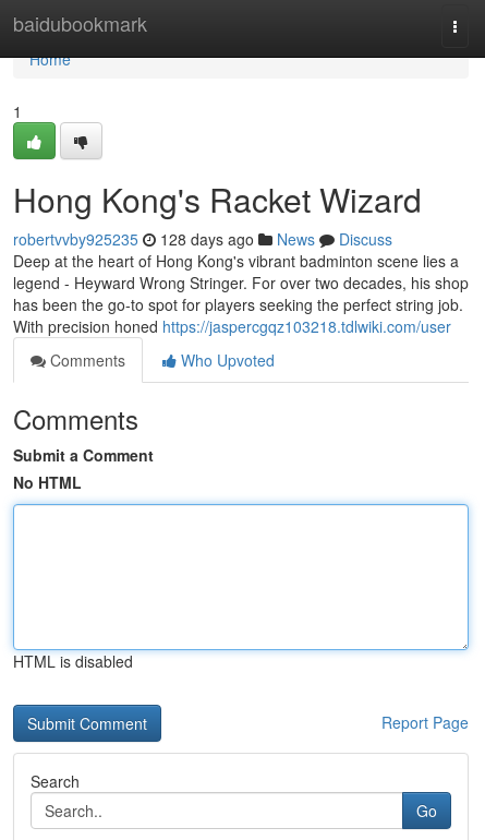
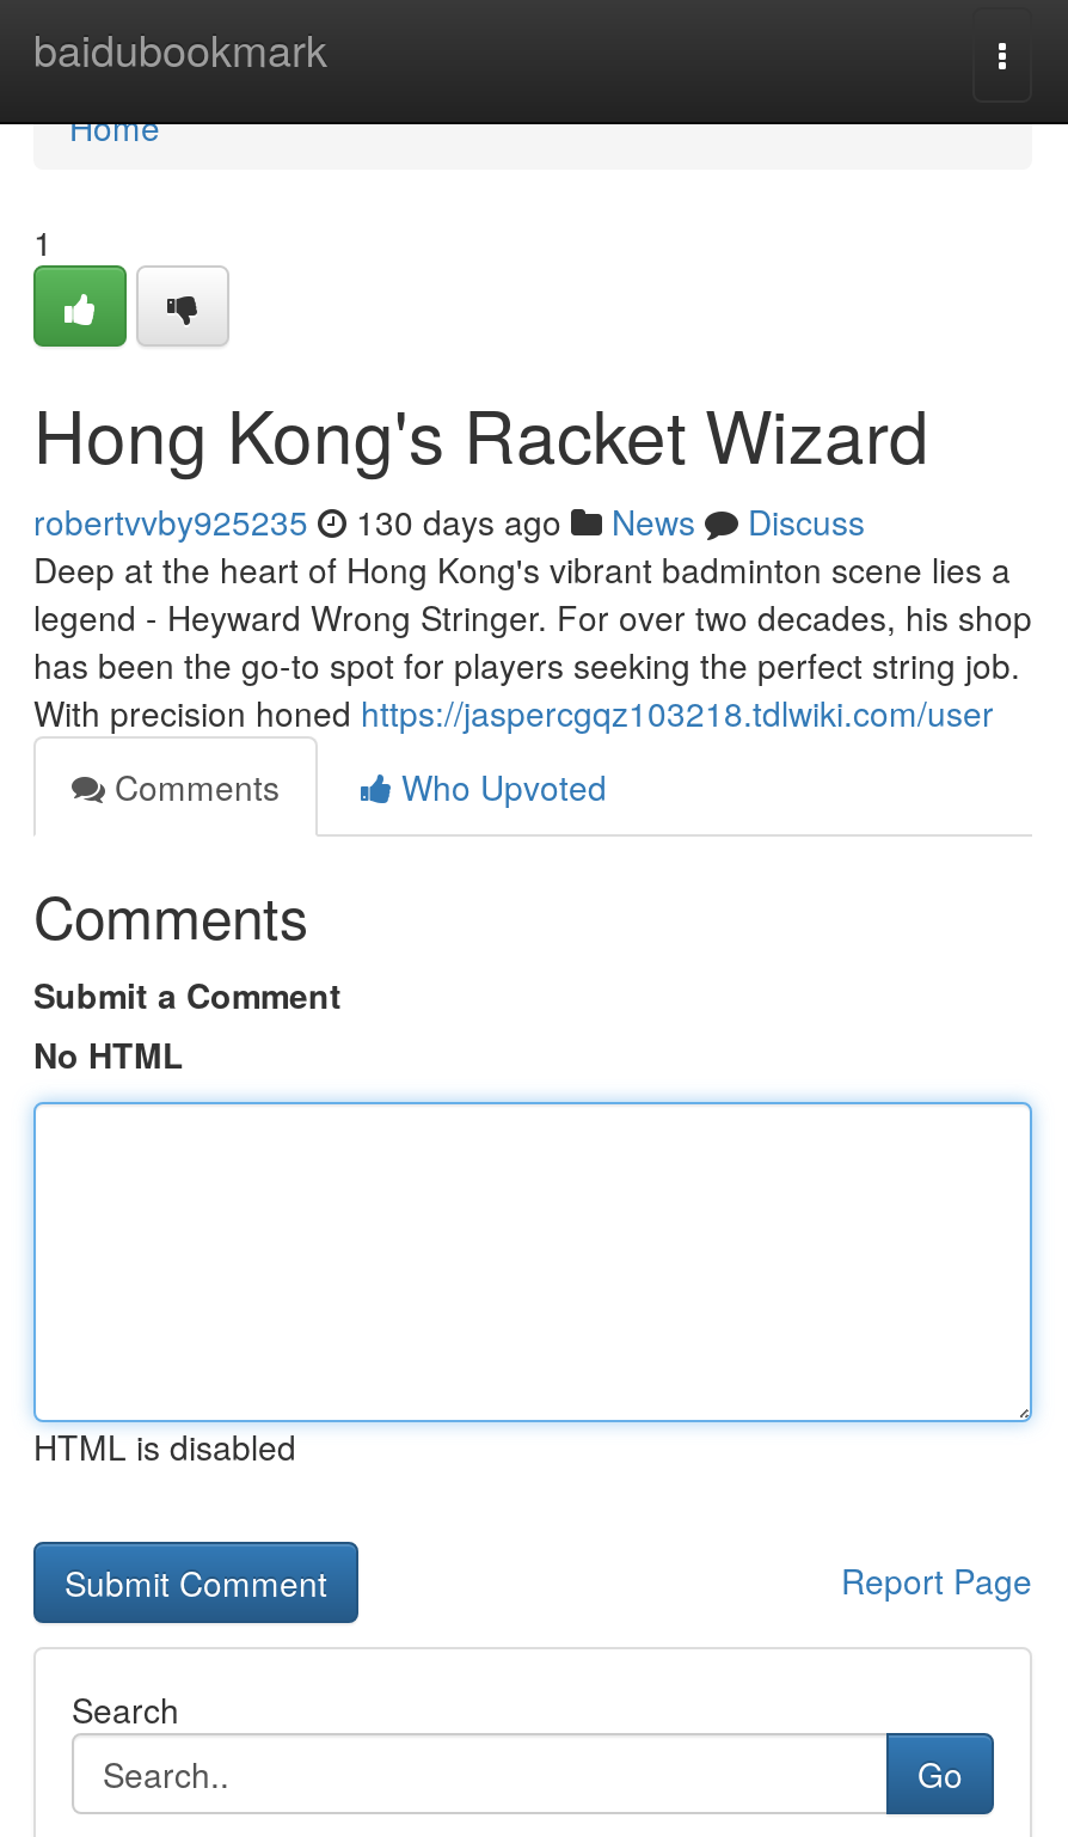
[13,228,392,250] robertvvby925235 128 days ago News Discuss -> [33,497,865,545] robertvvby925235 130 days ago News Discuss

